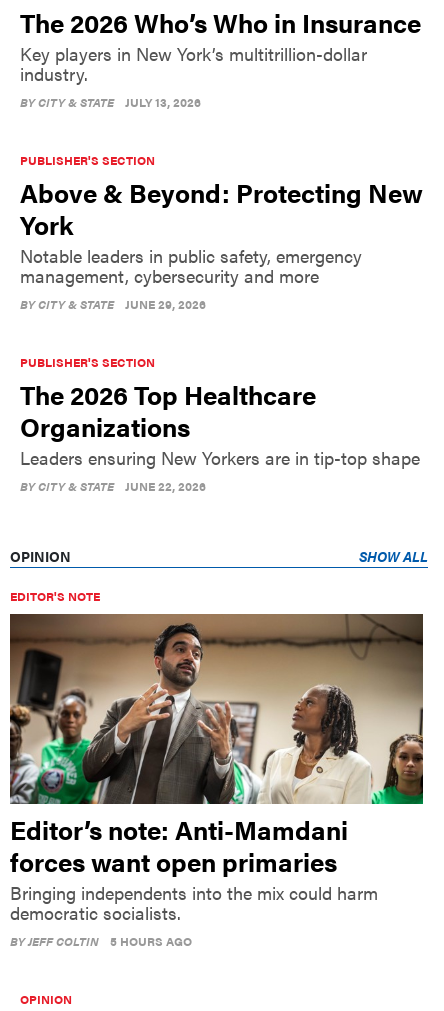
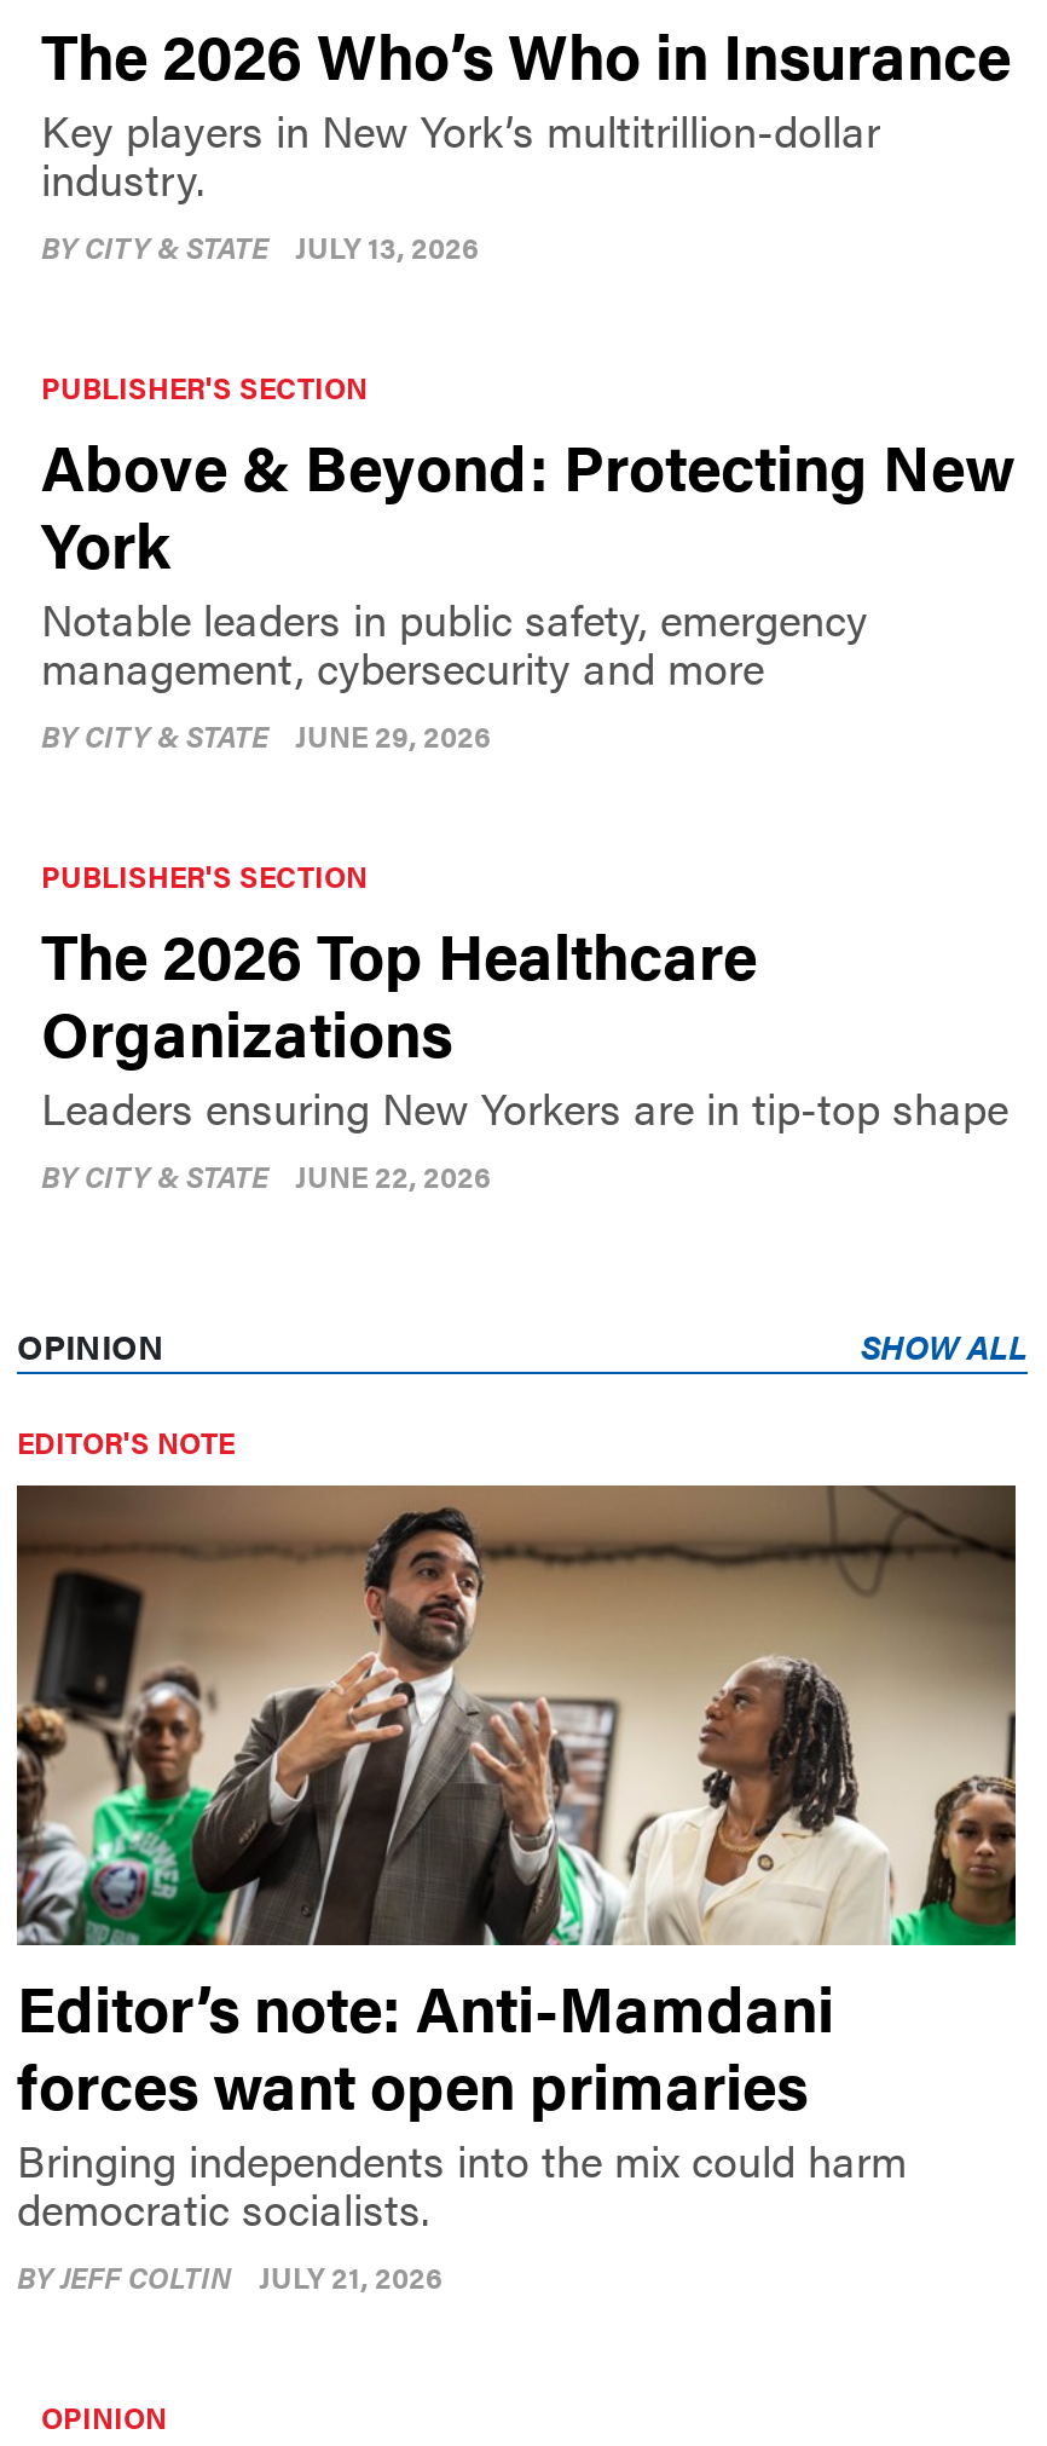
[10,932,192,950] BYJEFF COLTIN 5 HOURS AGO -> [17,2255,442,2298] BYJEFF COLTIN JULY 21, 2026

